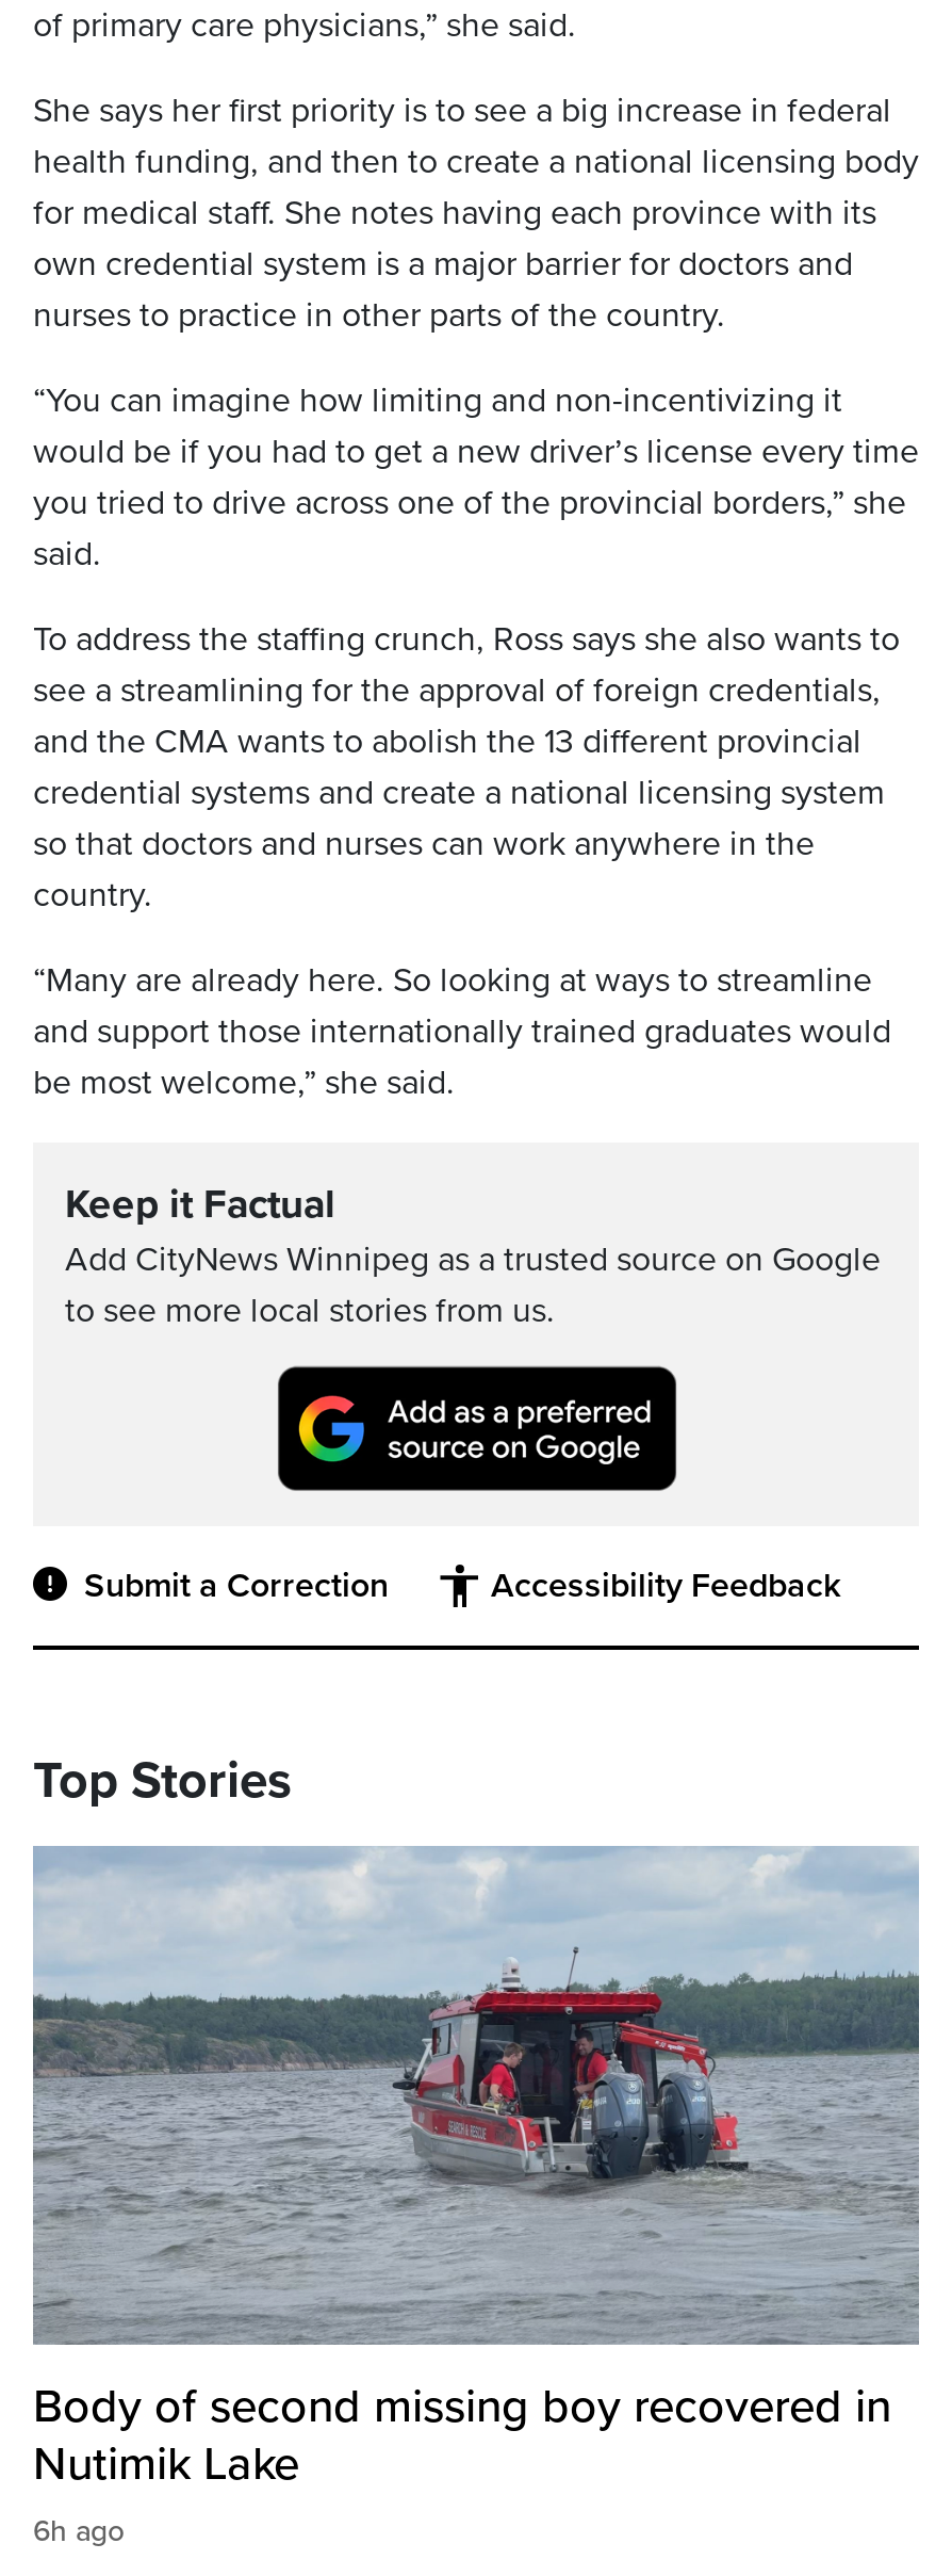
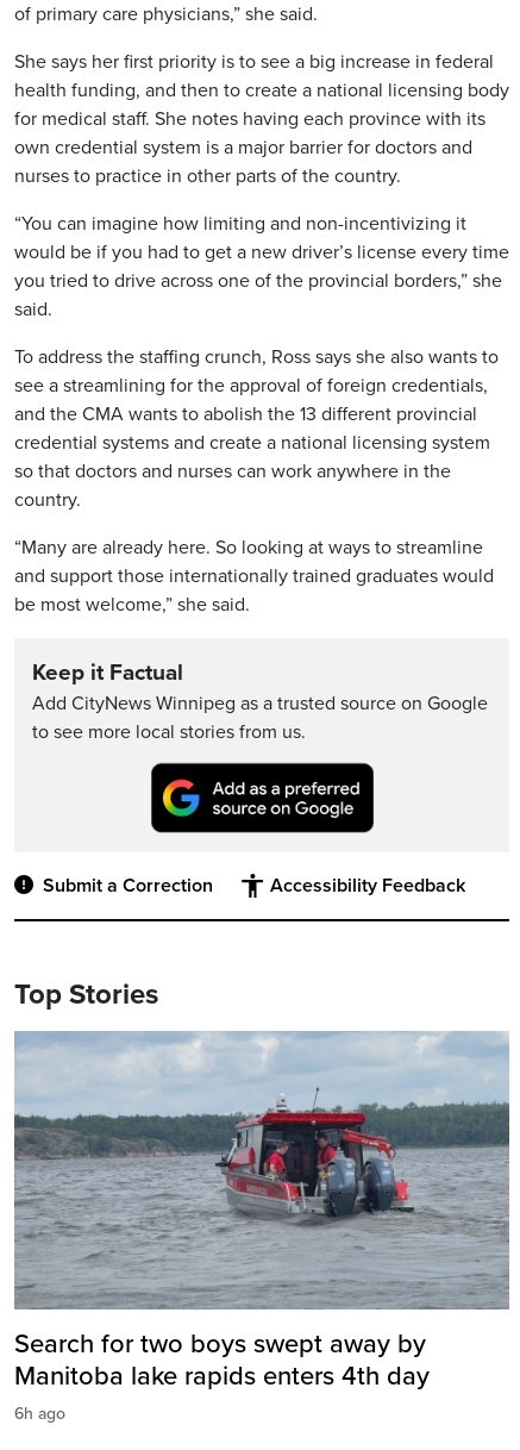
[33,2380,891,2493] Body of second missing boy recovered in | Nutimik Lake -> [14,1329,430,1392] Search for two boys swept away by | Manitoba lake rapids enters 4th day

